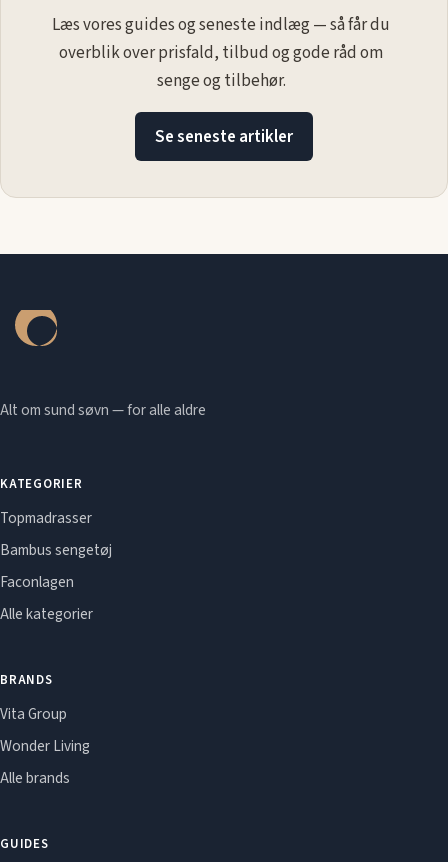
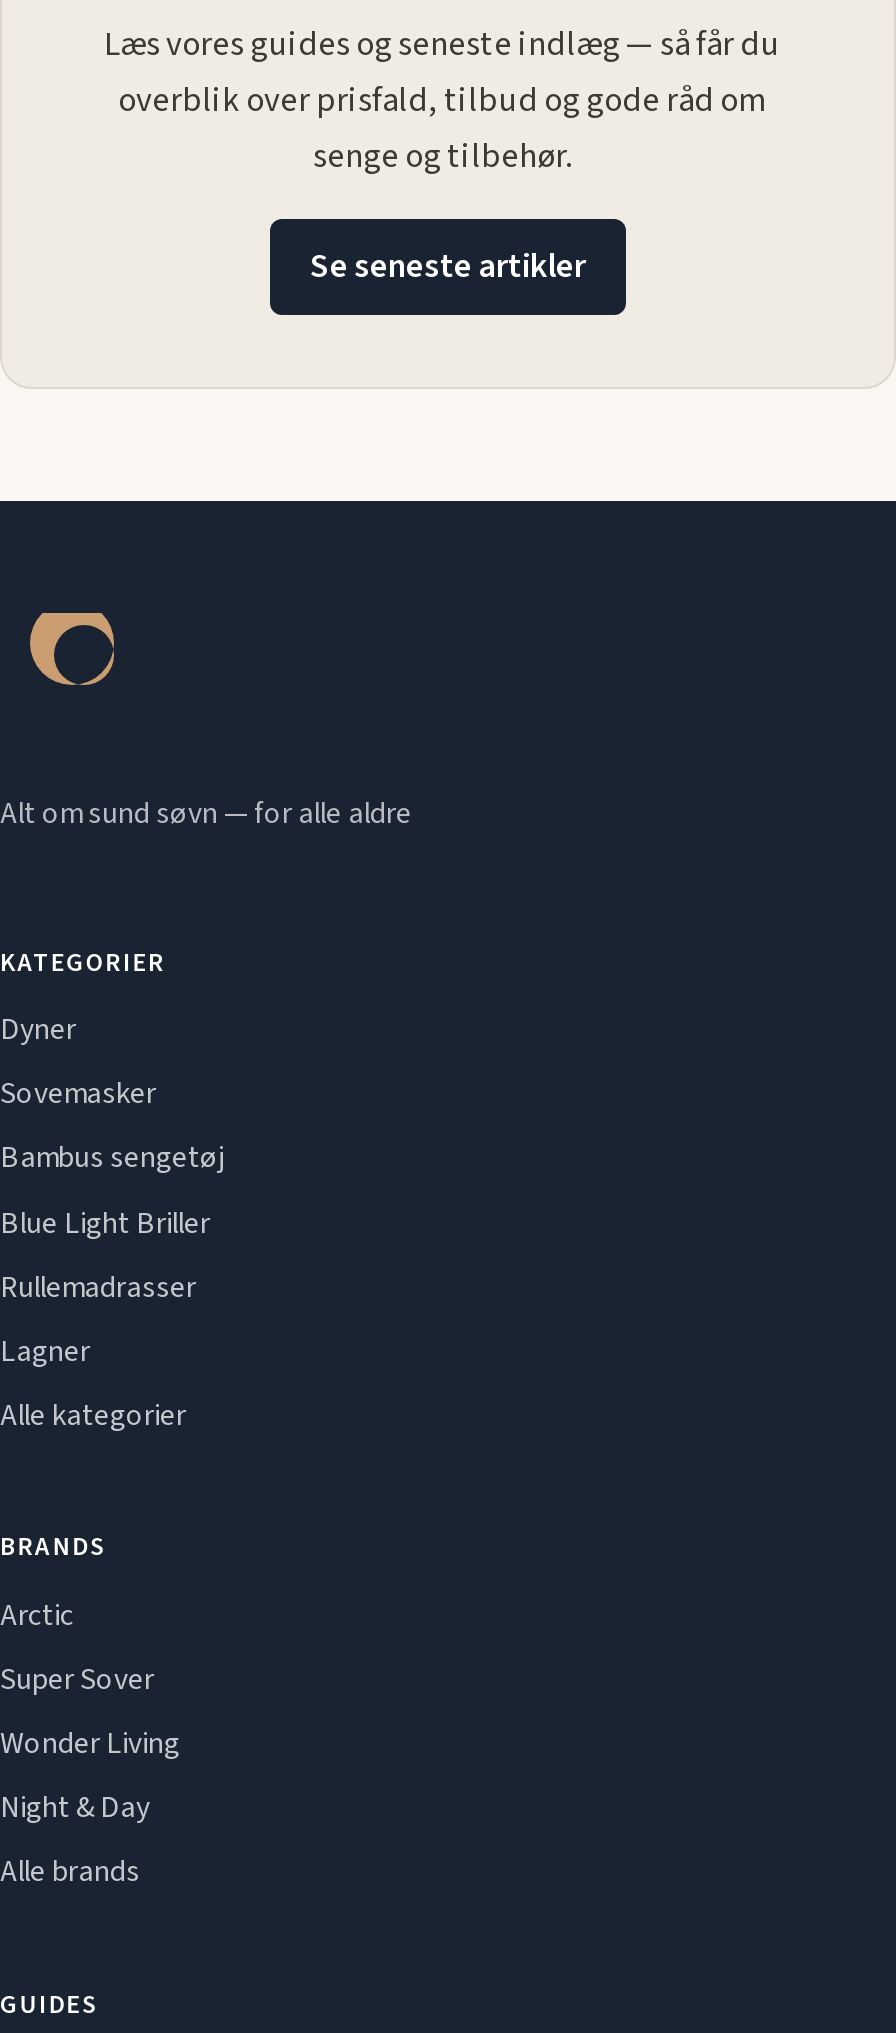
[0,507,92,529] Topmadrasser -> [0,1007,156,1116] Dyner | Sovemasker
[0,571,74,593] Faconlagen -> [0,1201,210,1373] Blue Light Briller | Rullemadrasser | Lagner
[0,703,67,725] Vita Group -> [0,1593,154,1701] Arctic | Super Sover
none -> [0,1786,150,1830] Night & Day

